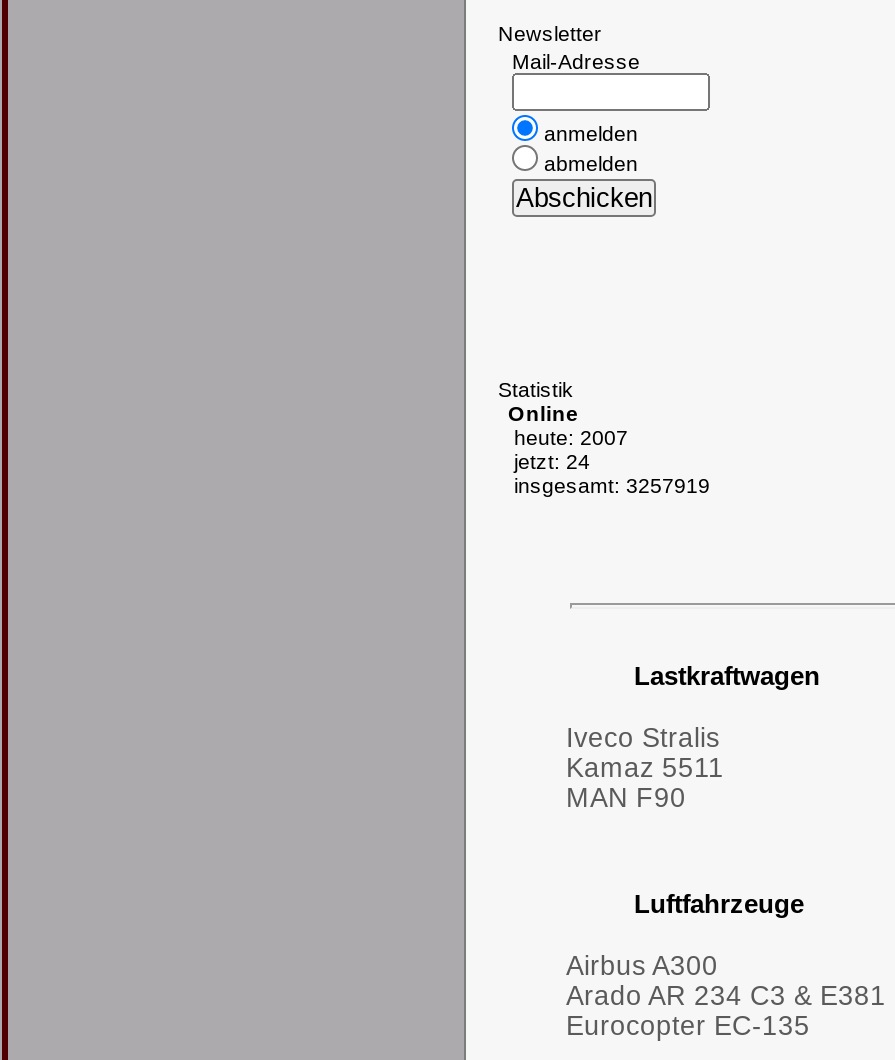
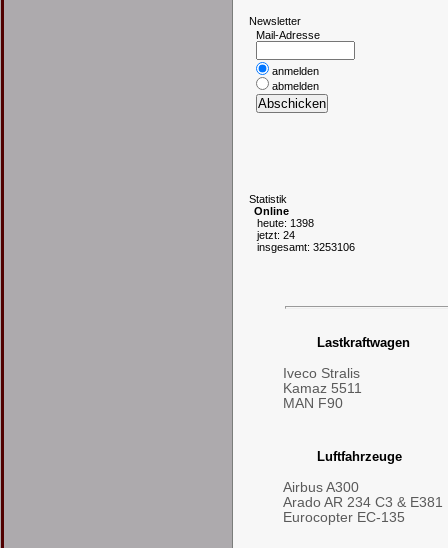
[514,425,628,449] heute: 2007 -> [257,217,314,229] heute: 1398
[514,473,710,497] insgesamt: 3257919 -> [257,241,355,253] insgesamt: 3253106

